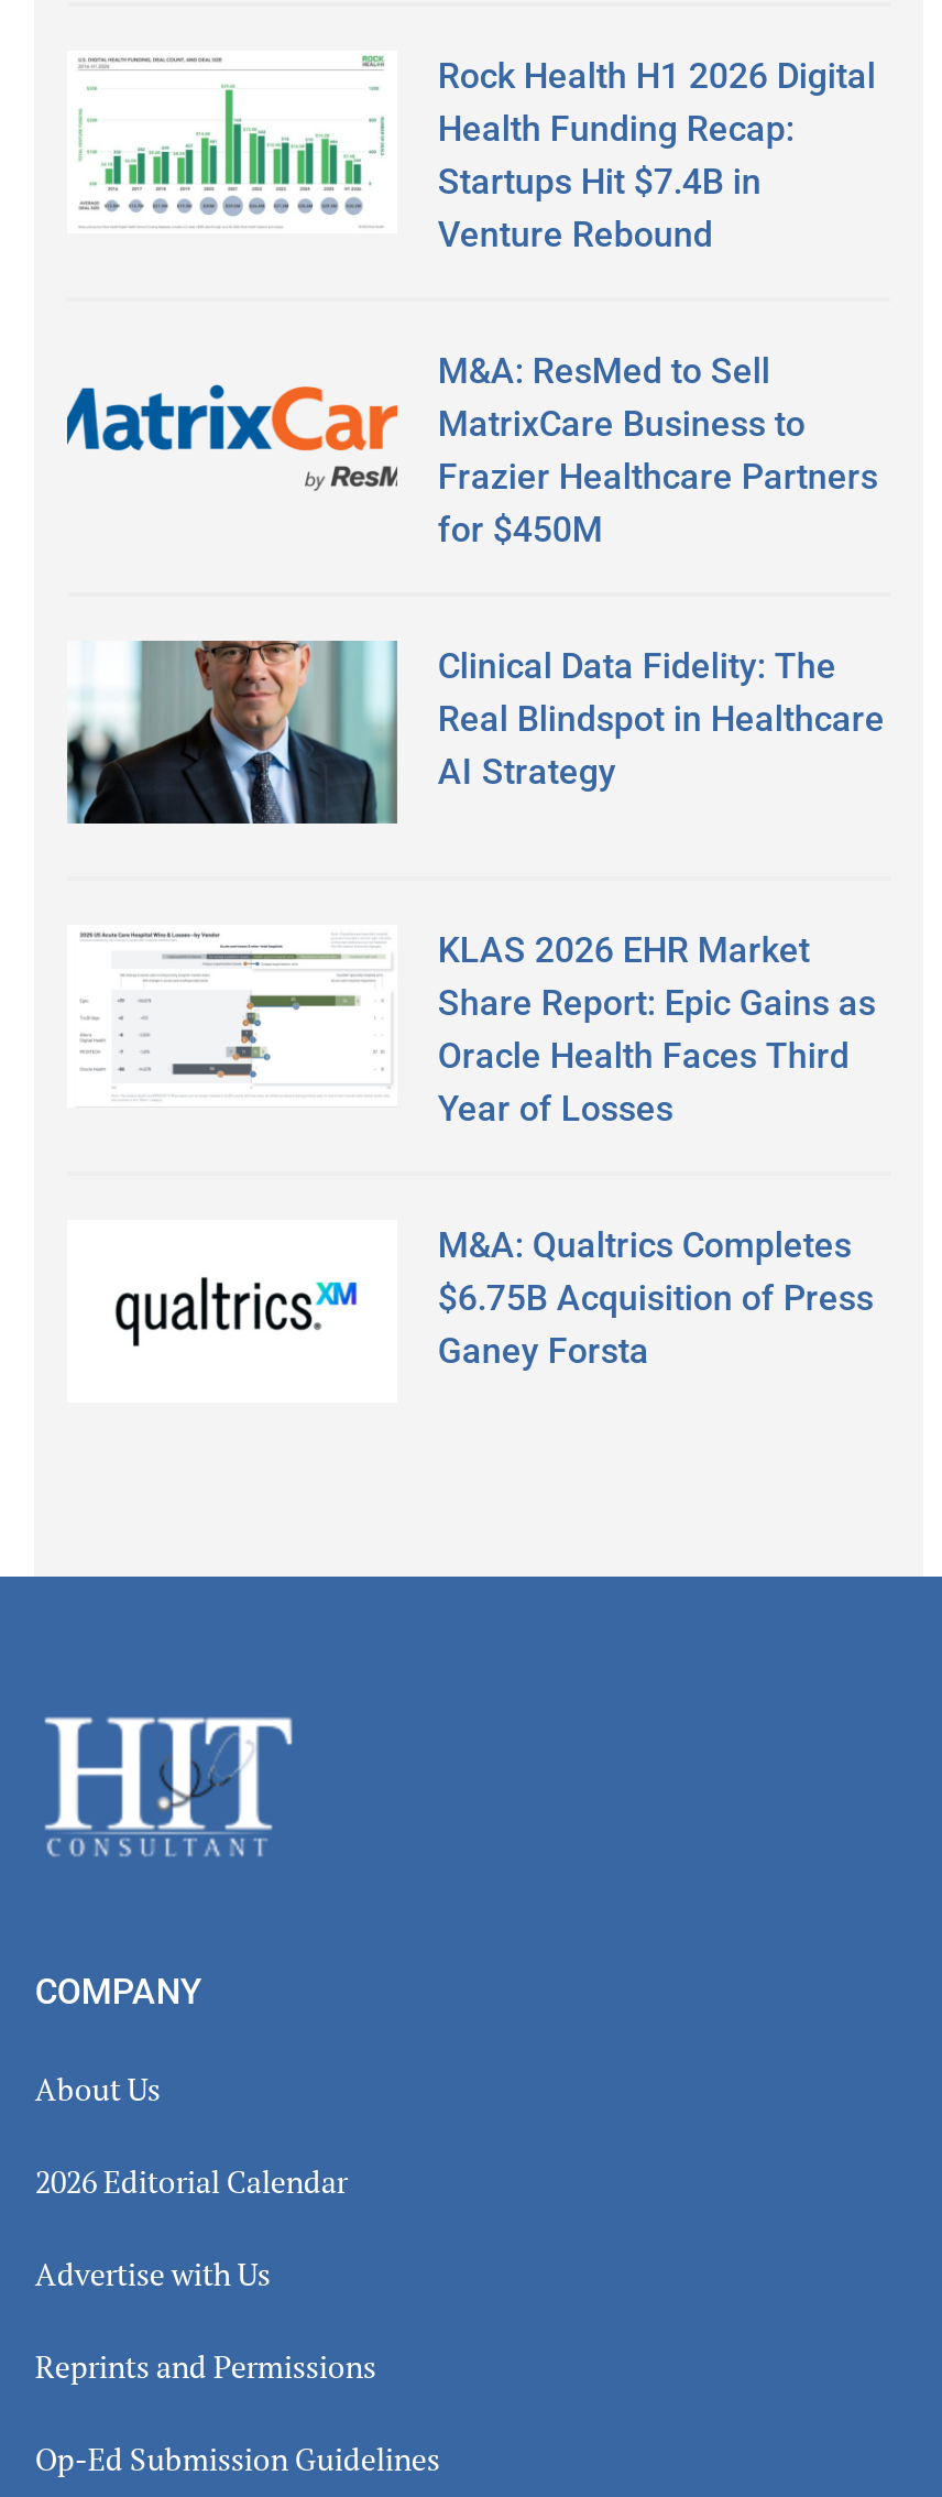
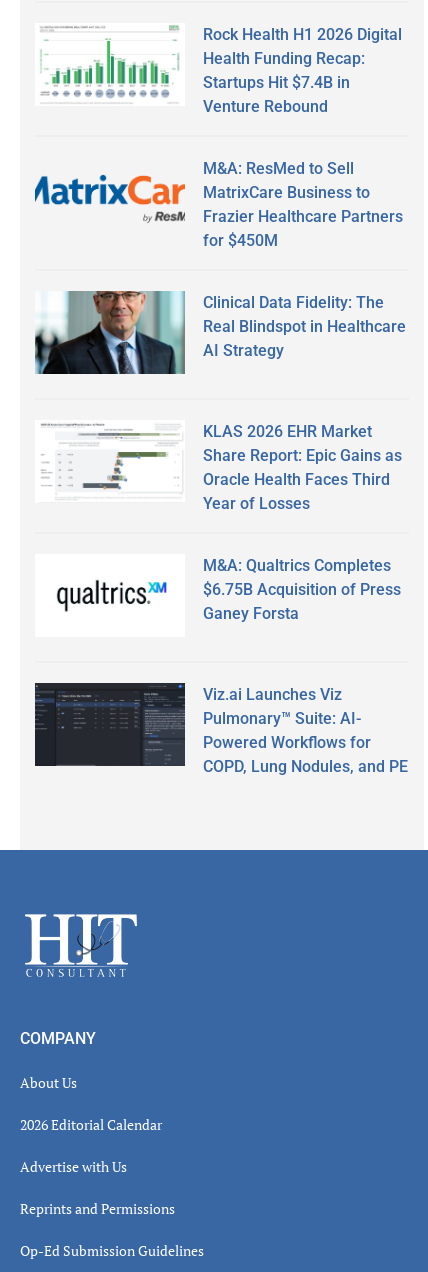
none -> [34,682,408,776] [image] | Viz.ai Launches Viz | Pulmonary™ Suite: AI- | Powered Workflows for | COPD, Lung Nodules, and PE

